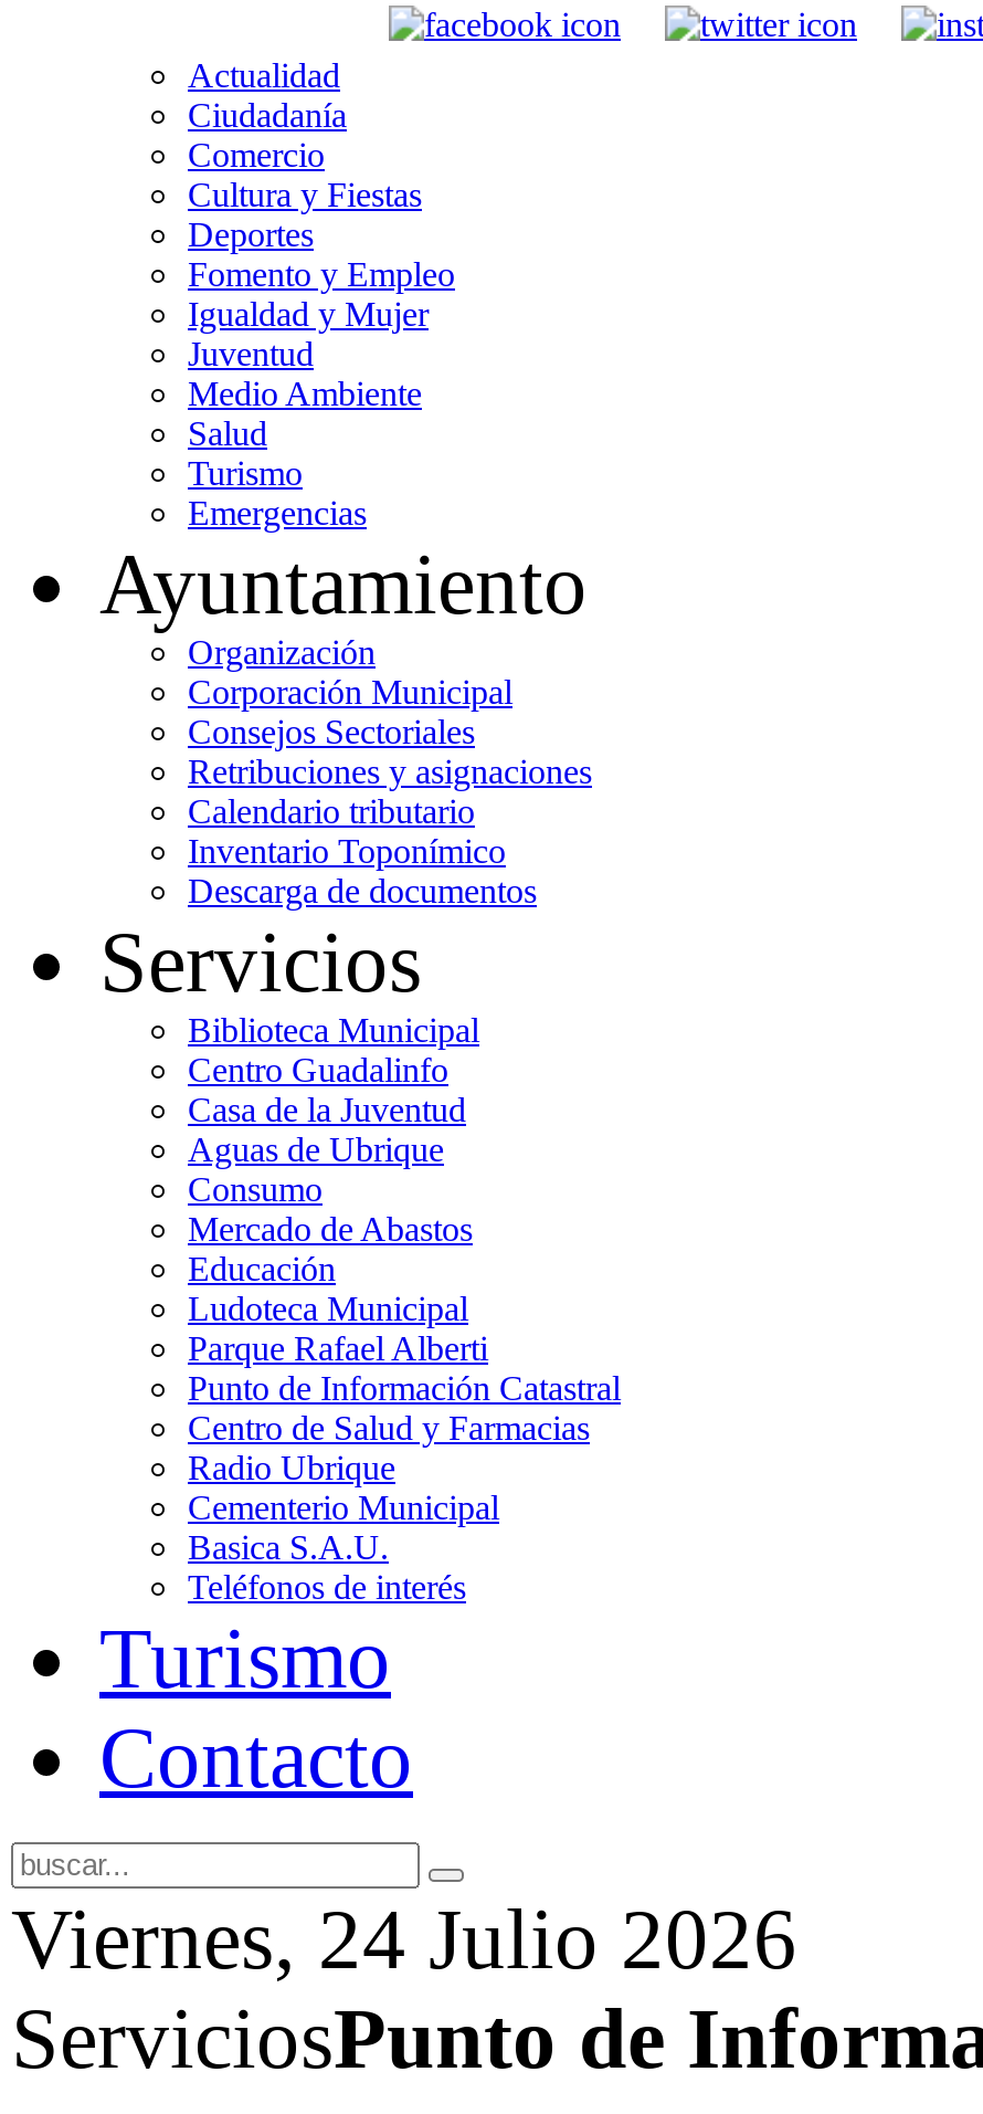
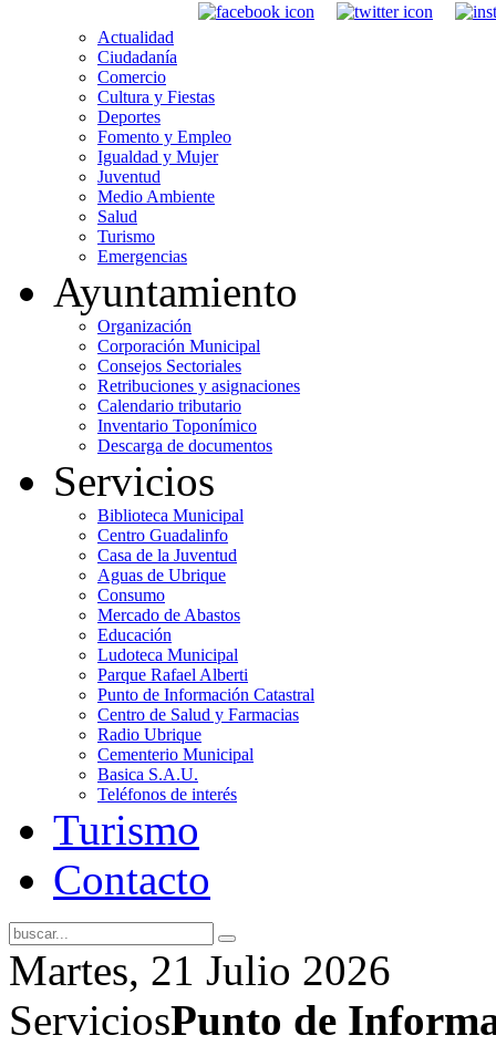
[11,1891,797,1986] Viernes, 24 Julio 2026 -> [9,946,391,994] Martes, 21 Julio 2026

